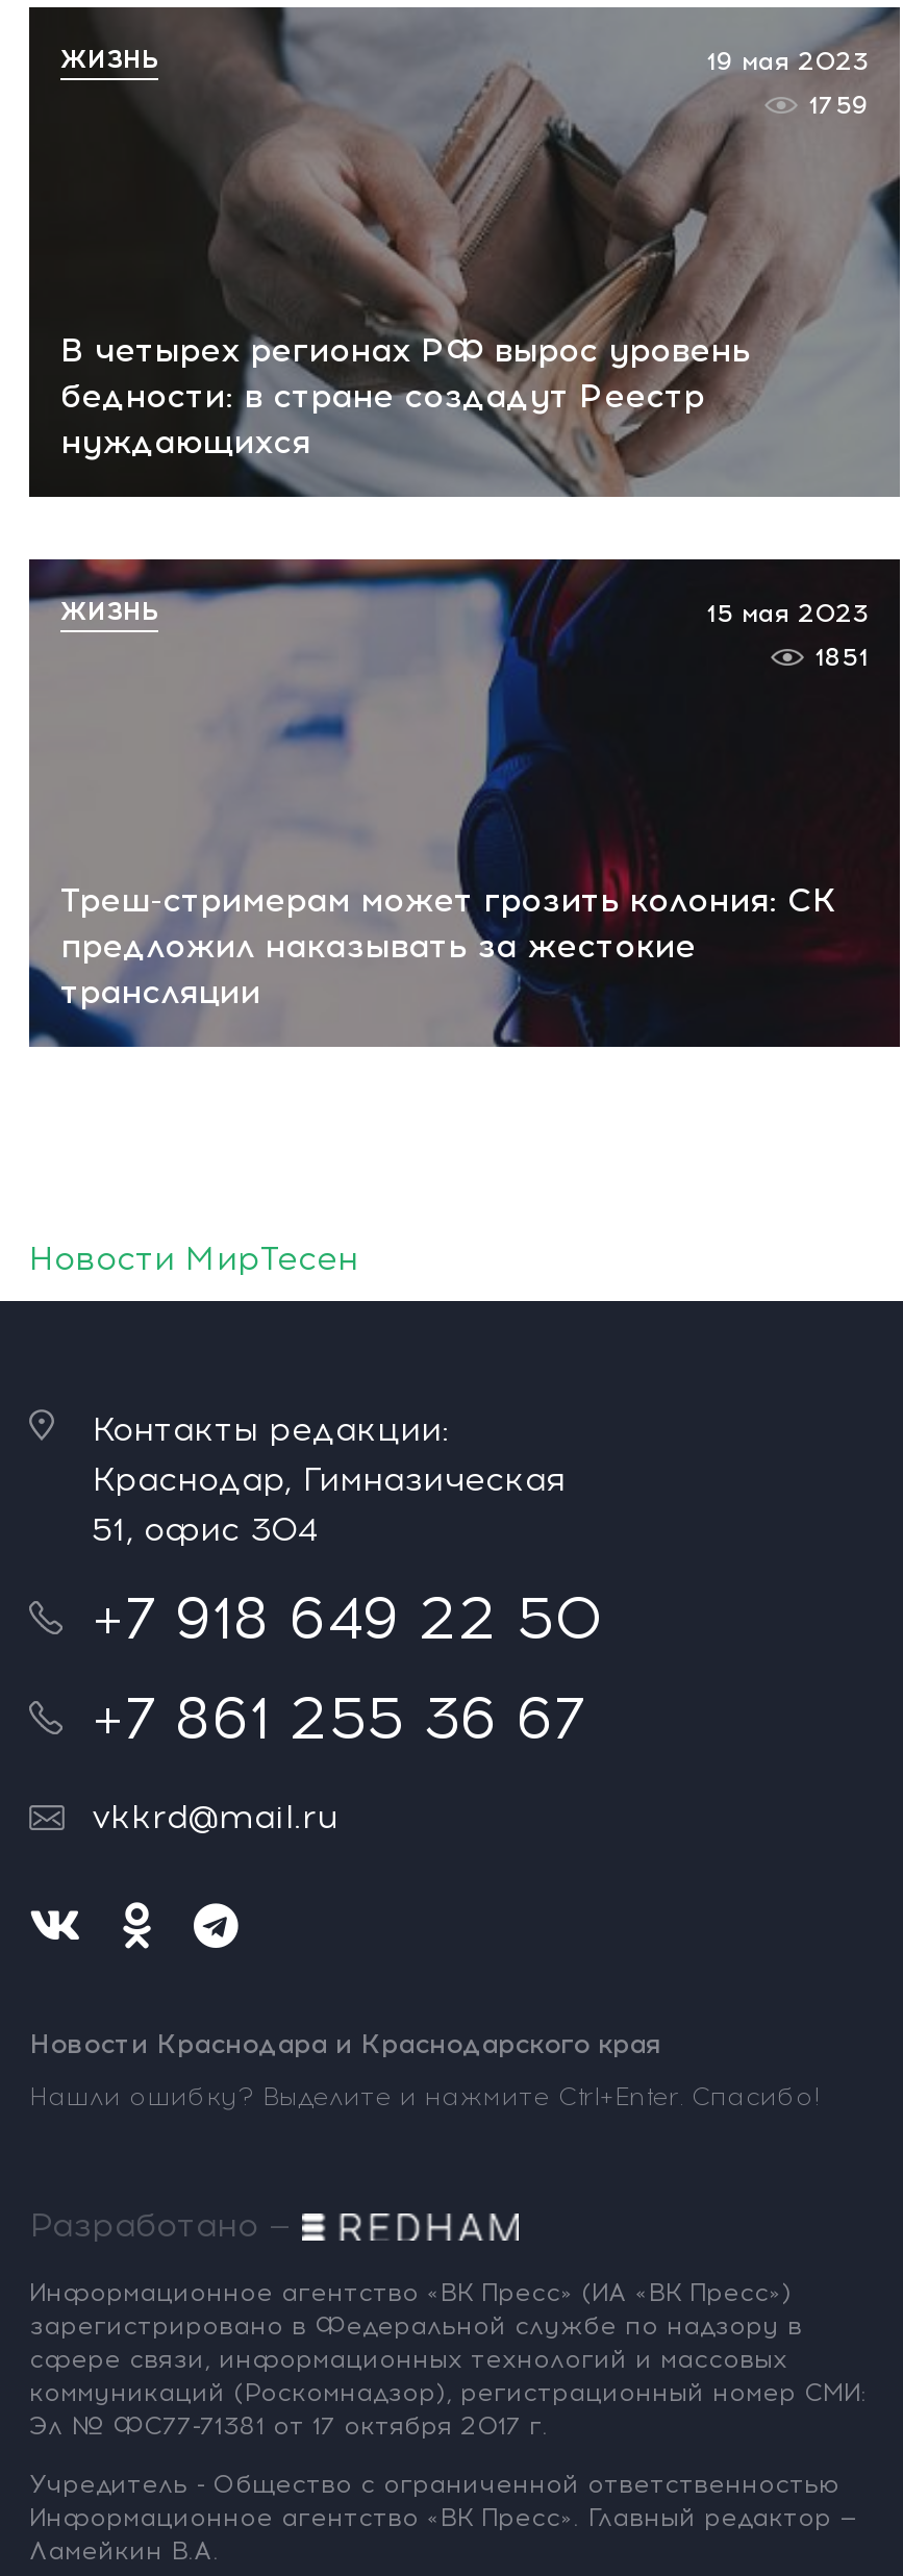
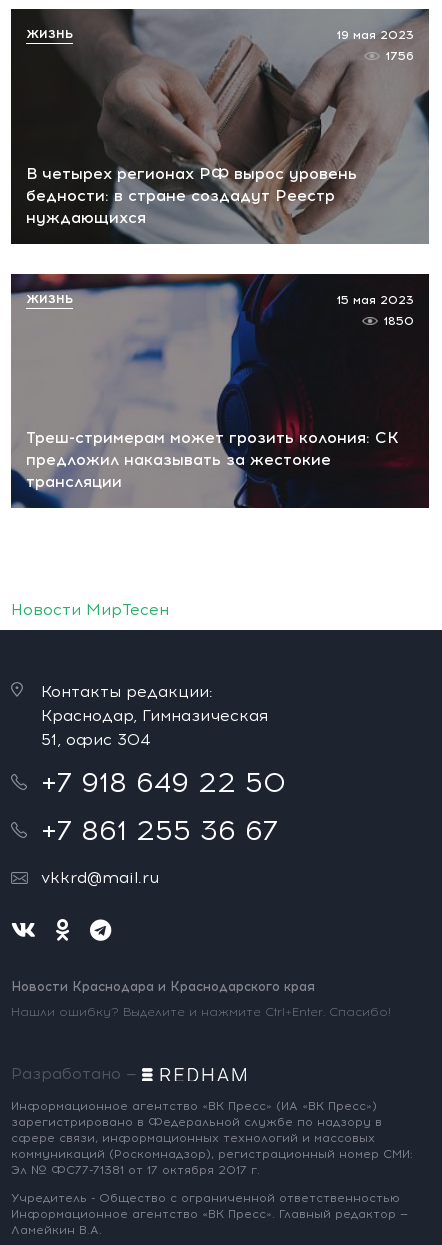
[808,91,869,120] 1759 -> [385,49,414,63] 1756
[814,642,869,671] 1851 -> [383,313,414,327] 1850

